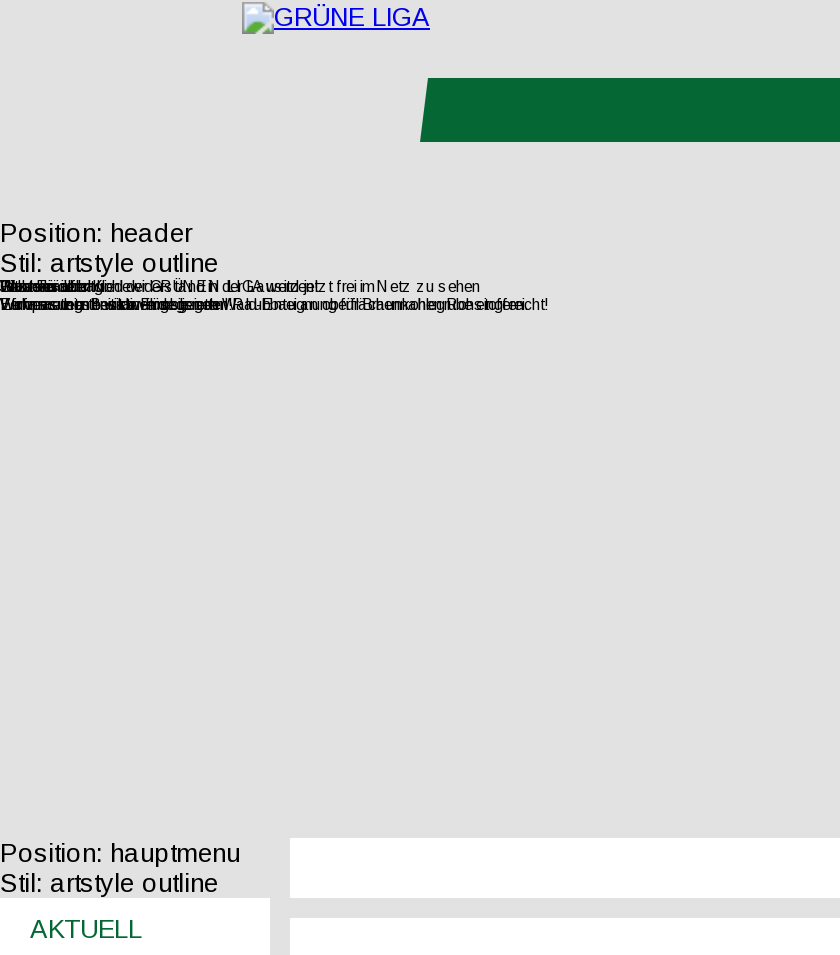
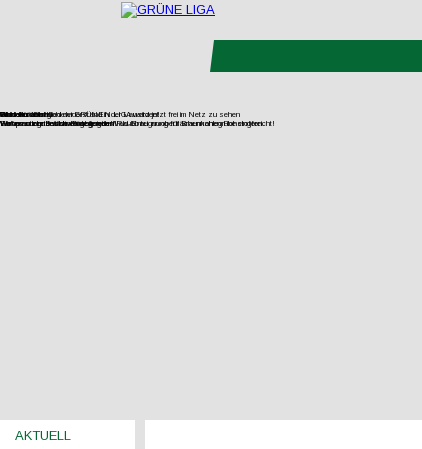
[0,218,218,278] Position: header | Stil: artstyle outline -> none
[0,838,240,898] Position: hauptmenu | Stil: artstyle outline -> none

